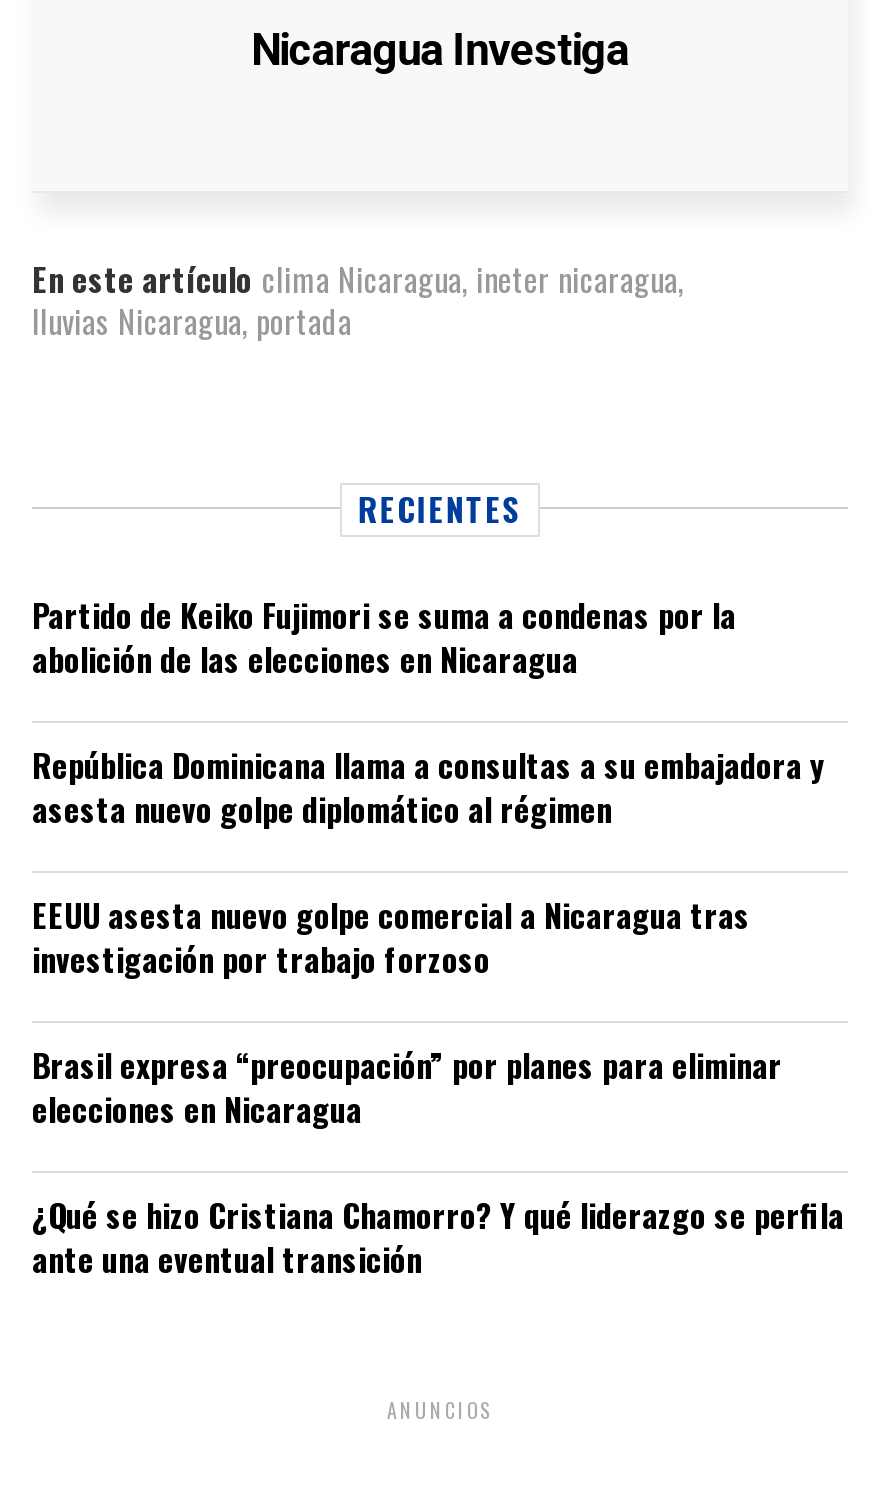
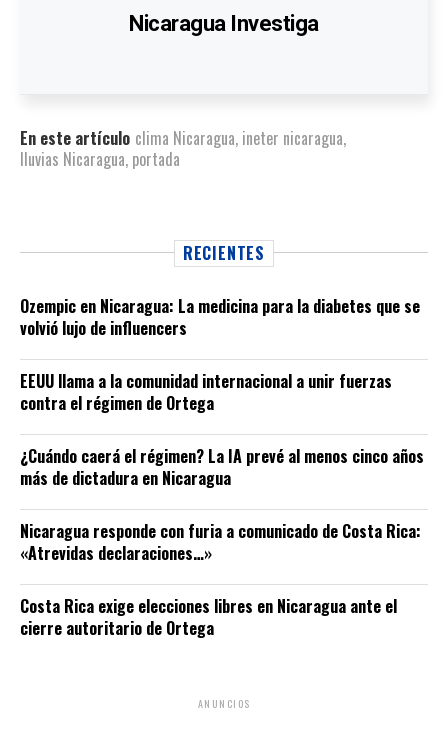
[32,591,736,683] Partido de Keiko Fujimori se suma a condenas por la | abolición de las elecciones en Nicaragua -> [20,294,420,340] Ozempic en Nicaragua: La medicina para la diabetes que se | volvió lujo de influencers
[32,741,824,833] República Dominicana llama a consultas a su embajadora y | asesta nuevo golpe diplomático al régimen -> [20,369,392,415] EEUU llama a la comunidad internacional a unir fuerzas | contra el régimen de Ortega
[32,891,750,983] EEUU asesta nuevo golpe comercial a Nicaragua tras | investigación por trabajo forzoso -> [20,444,424,490] ¿Cuándo caerá el régimen? La IA prevé al menos cinco años | más de dictadura en Nicaragua
[32,1041,782,1133] Brasil expresa “preocupación” por planes para eliminar | elecciones en Nicaragua -> [20,519,421,565] Nicaragua responde con furia a comunicado de Costa Rica: | «Atrevidas declaraciones…»
[32,1191,844,1283] ¿Qué se hizo Cristiana Chamorro? Y qué liderazgo se perfila | ante una eventual transición -> [20,594,397,640] Costa Rica exige elecciones libres en Nicaragua ante el | cierre autoritario de Ortega

